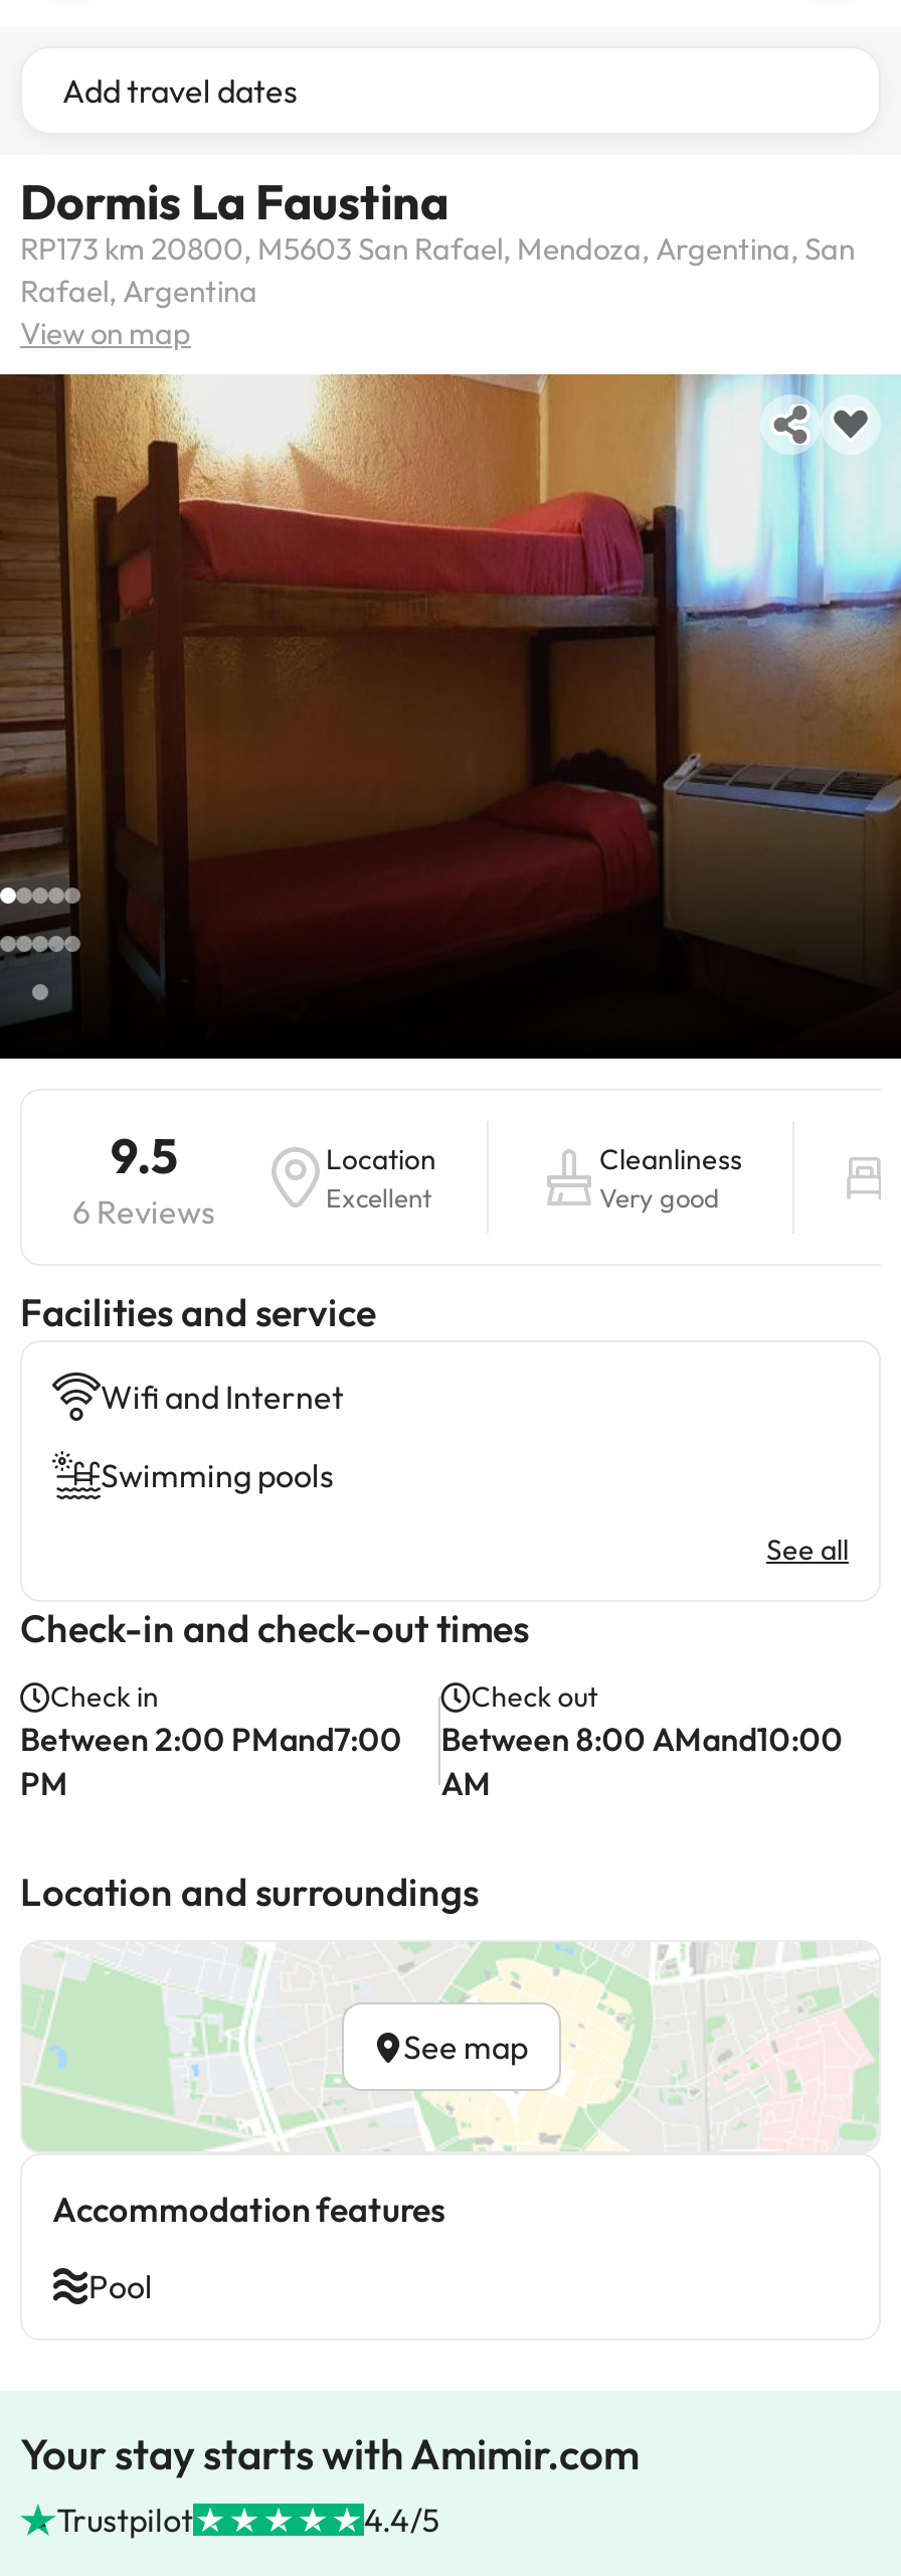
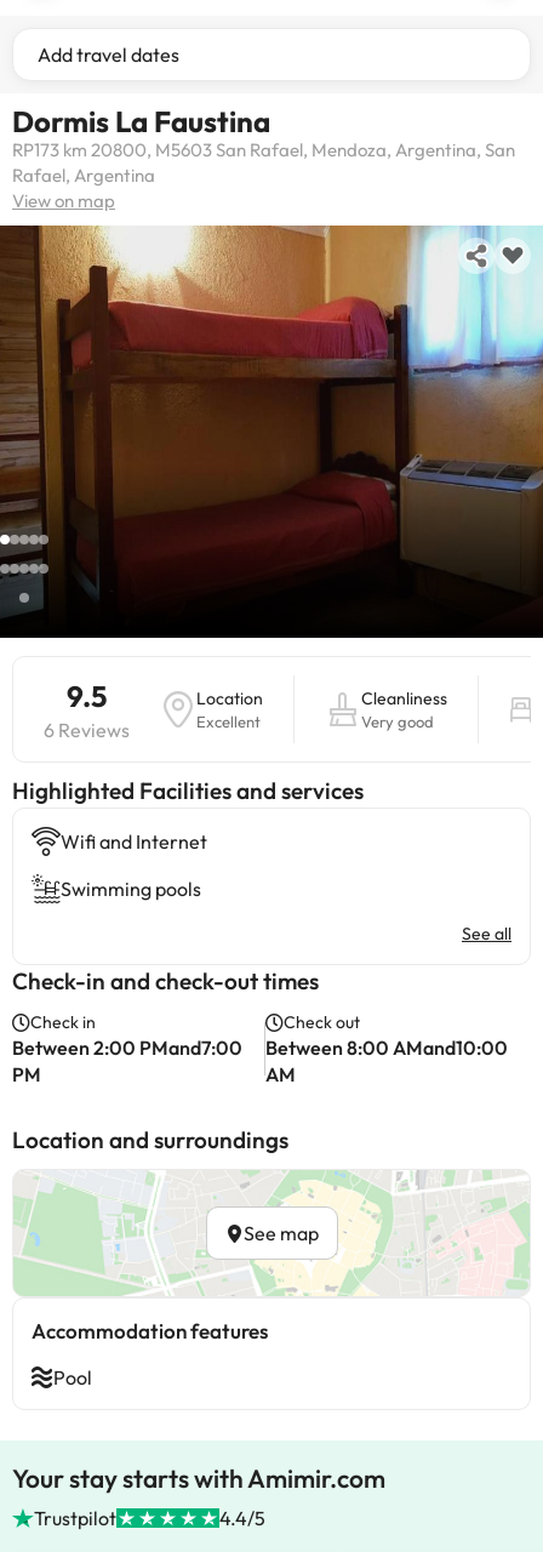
[20,1288,376,1336] Facilities and service -> [12,776,364,805] Highlighted Facilities and services

